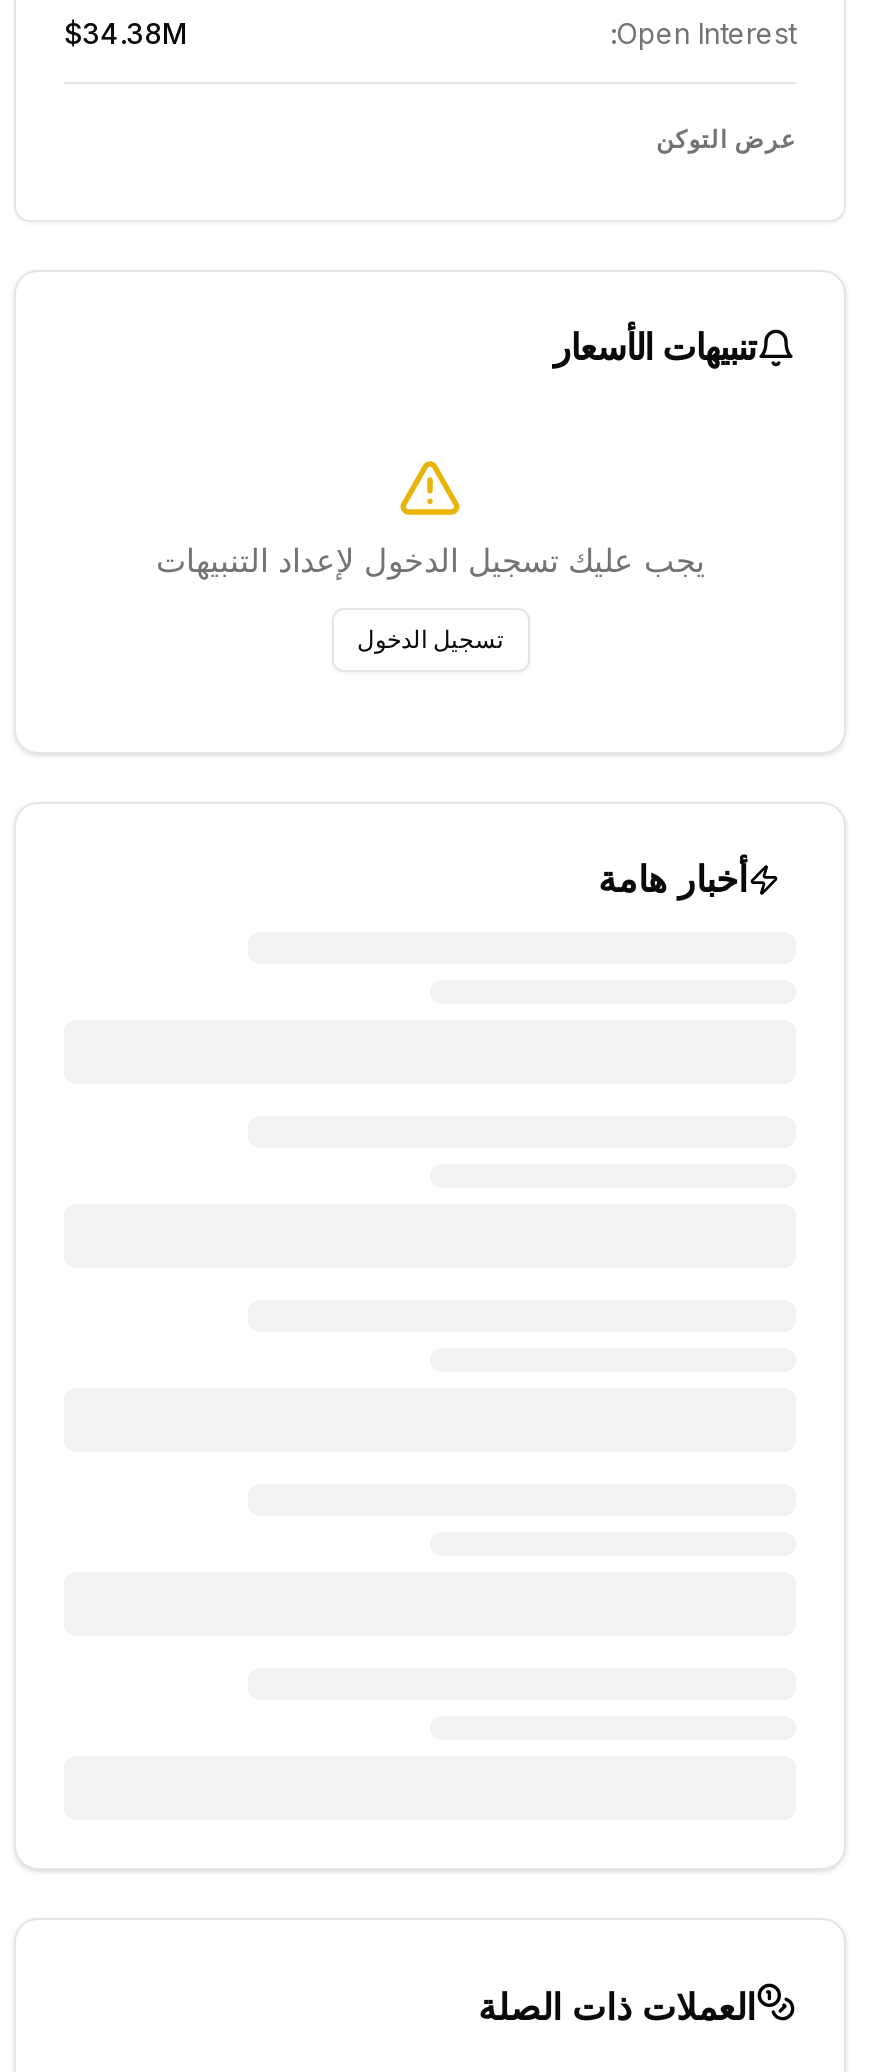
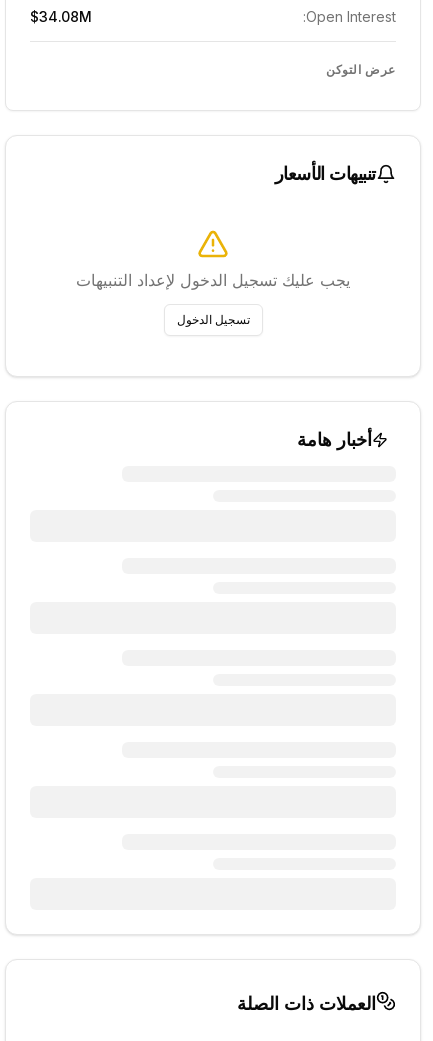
[64,16,188,50] $34.38M -> [30,8,92,25] $34.08M

